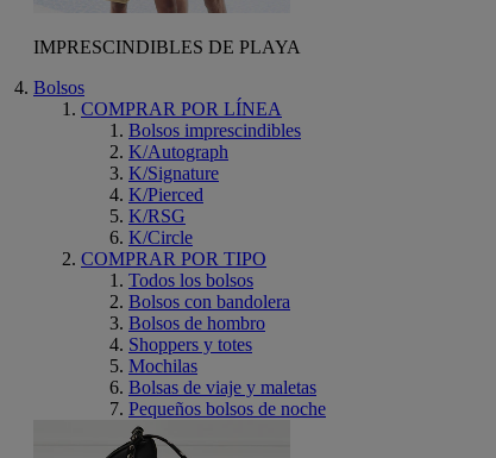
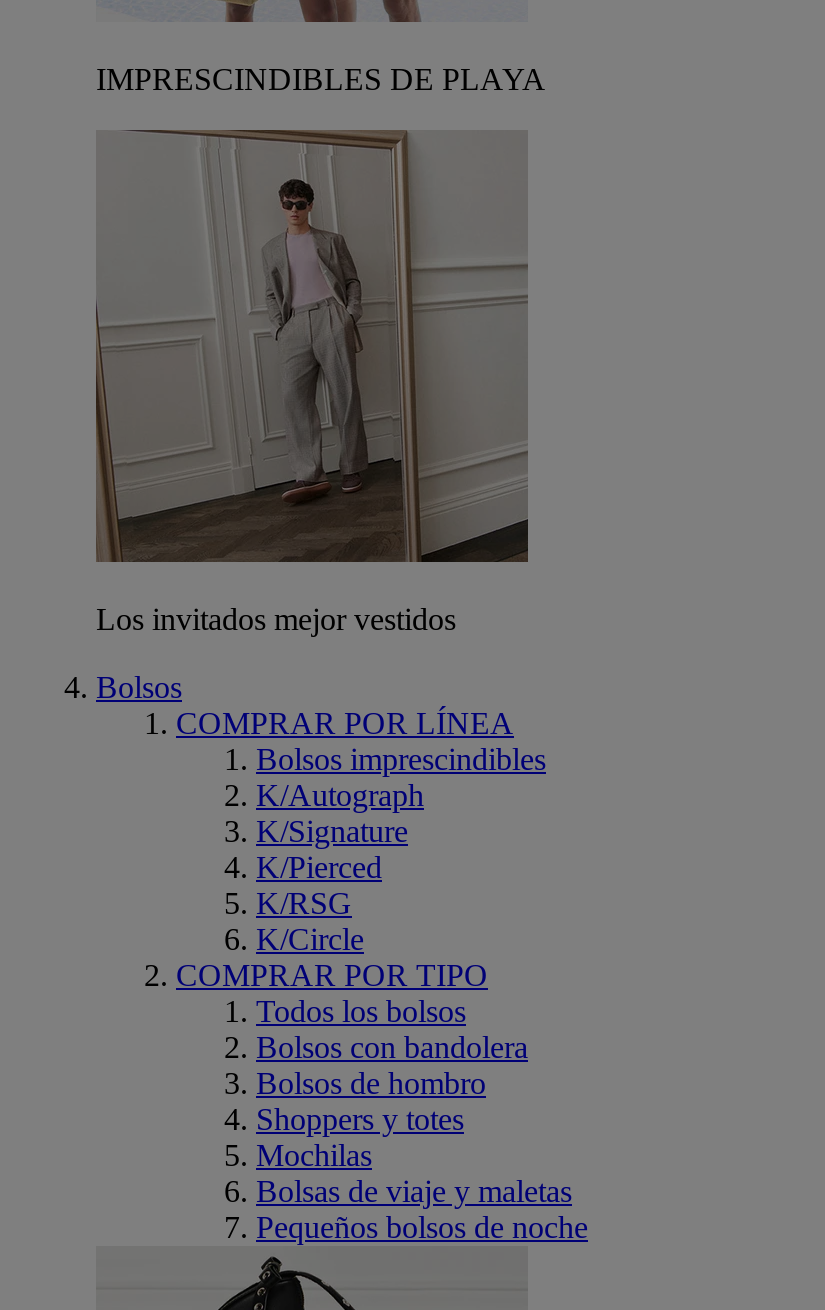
none -> [94,128,530,636] [image] | Los invitados mejor vestidos

